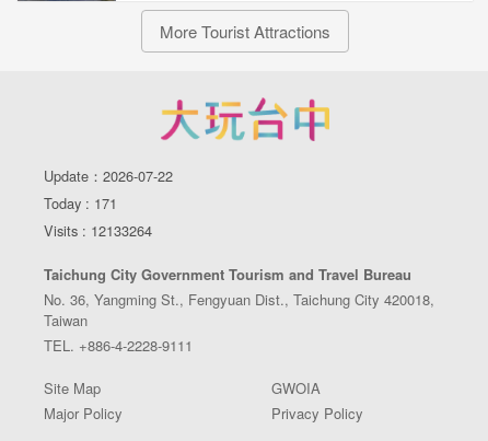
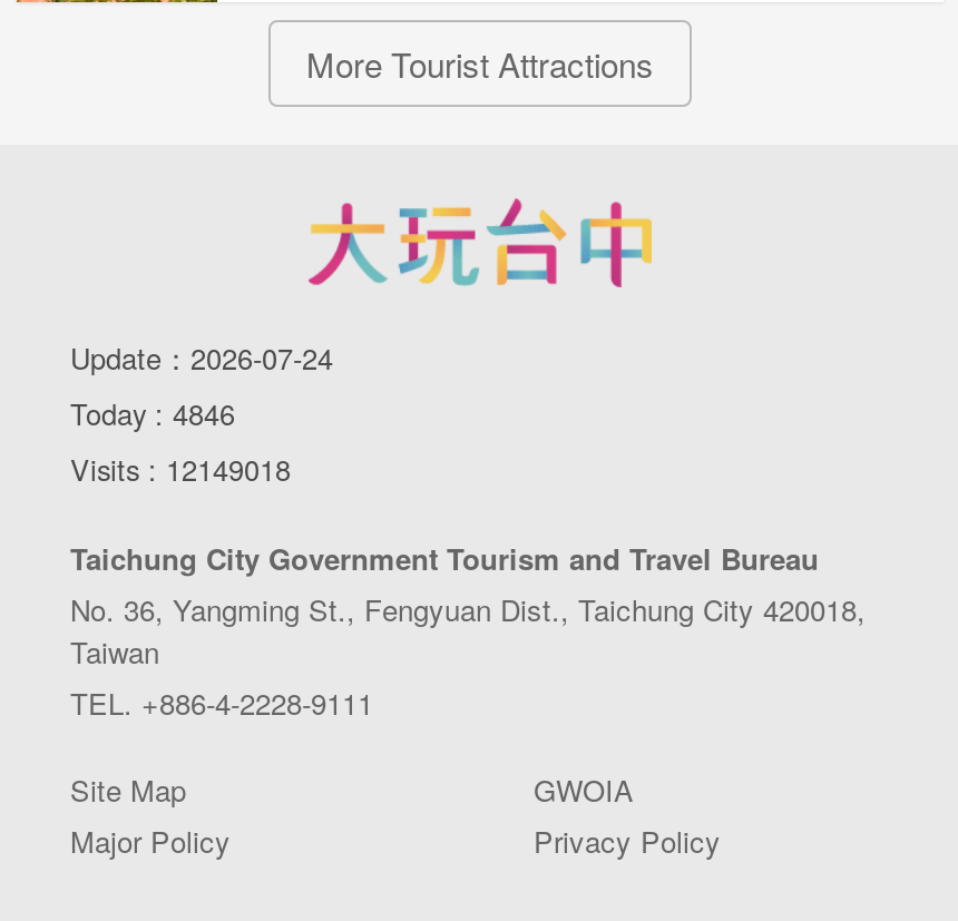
[44,165,173,186] Update：2026-07-22 -> [70,336,333,378] Update：2026-07-24
[44,192,117,213] Today : 171 -> [70,392,235,434] Today : 4846
[44,220,152,241] Visits : 12133264 -> [70,447,291,490] Visits : 12149018

